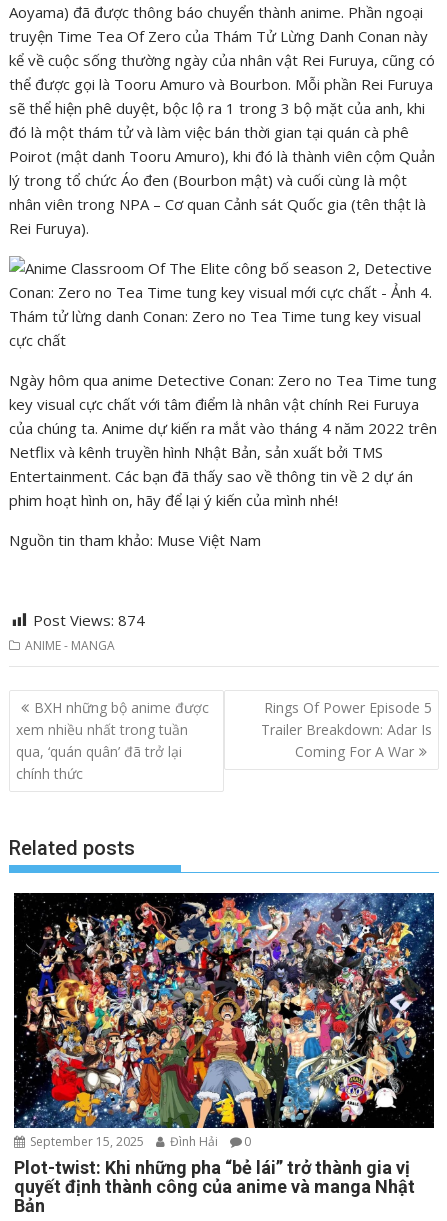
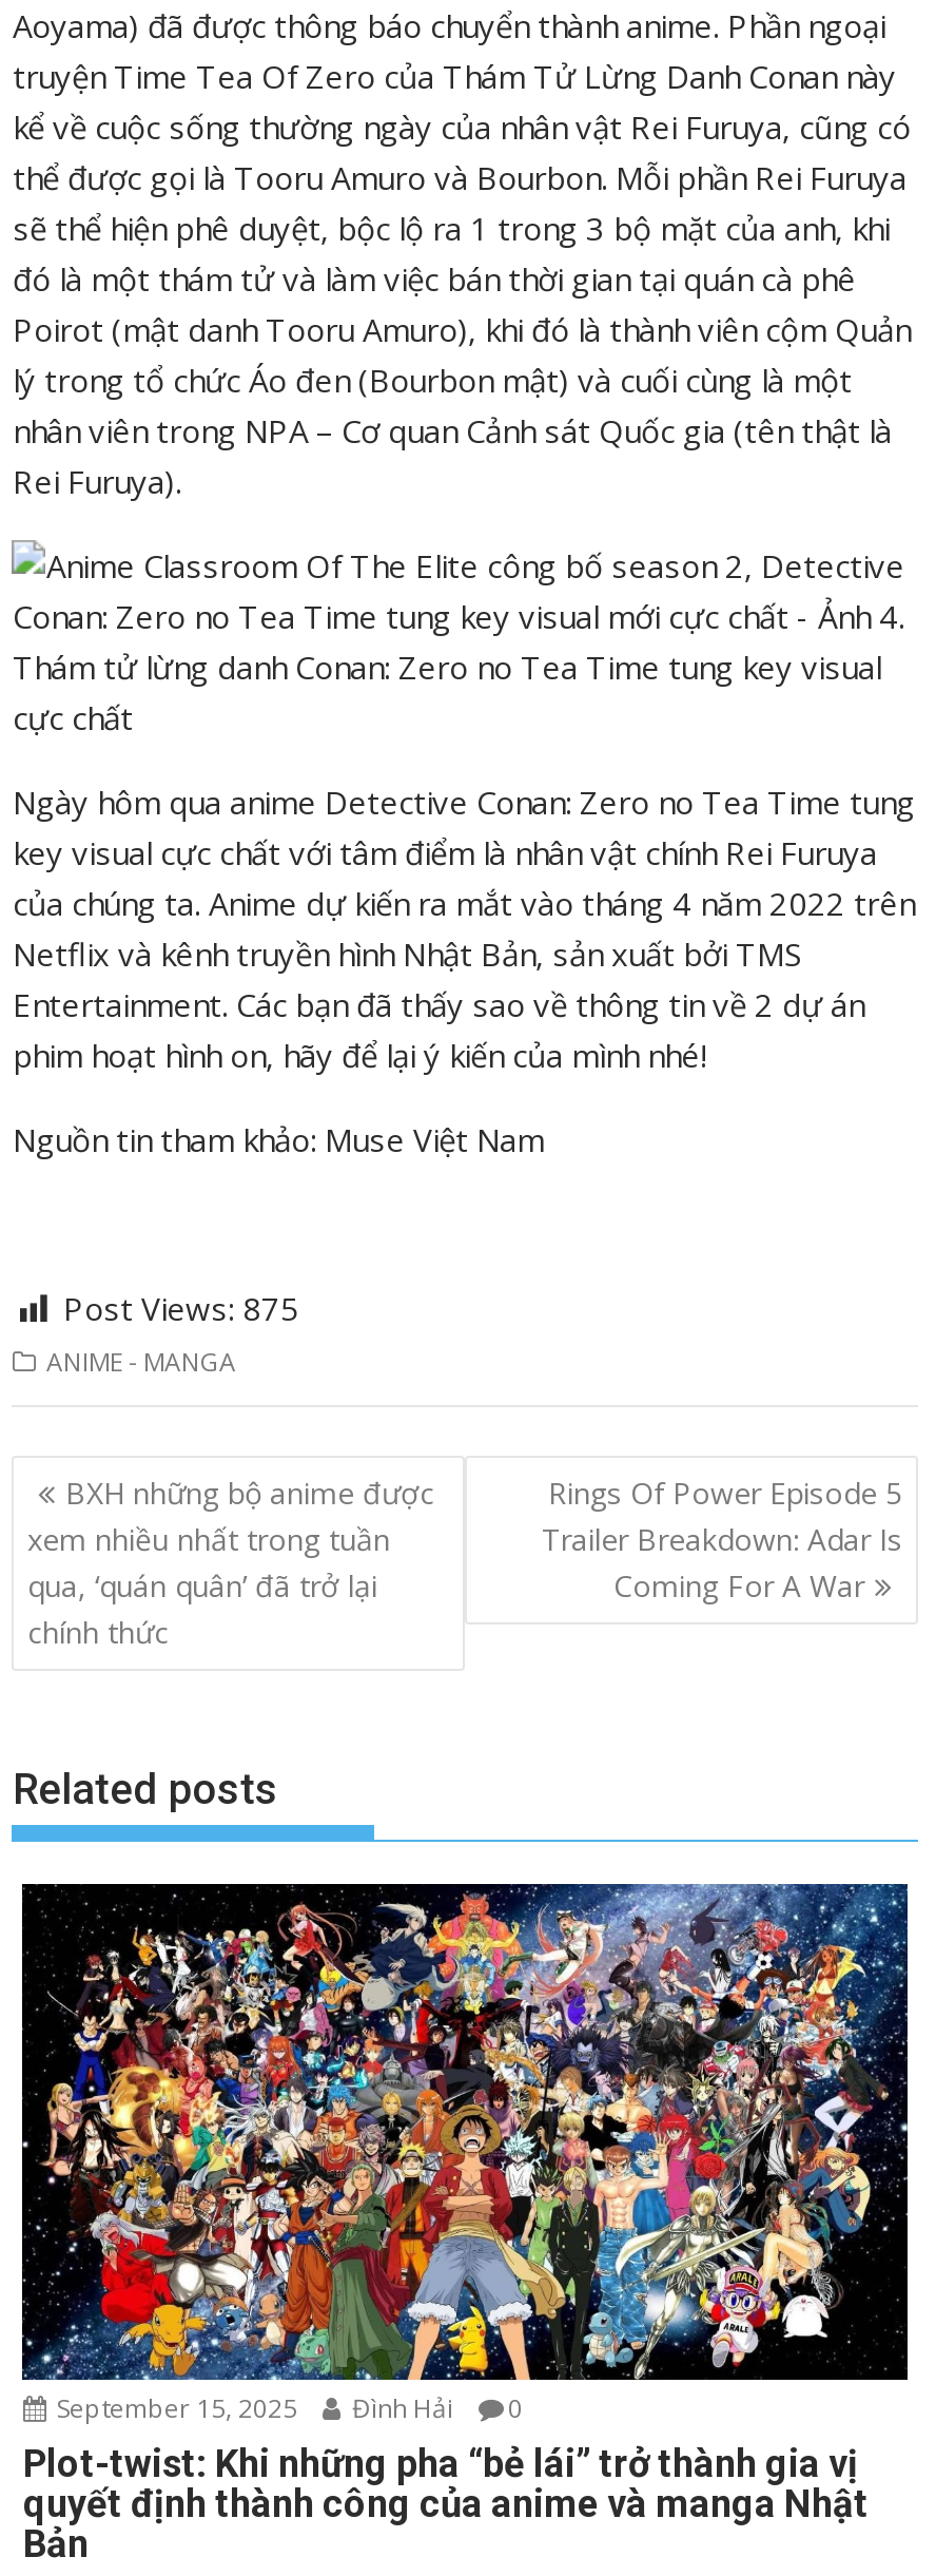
[33,610,145,630] Post Views: 874 -> [63,1287,299,1329] Post Views: 875

